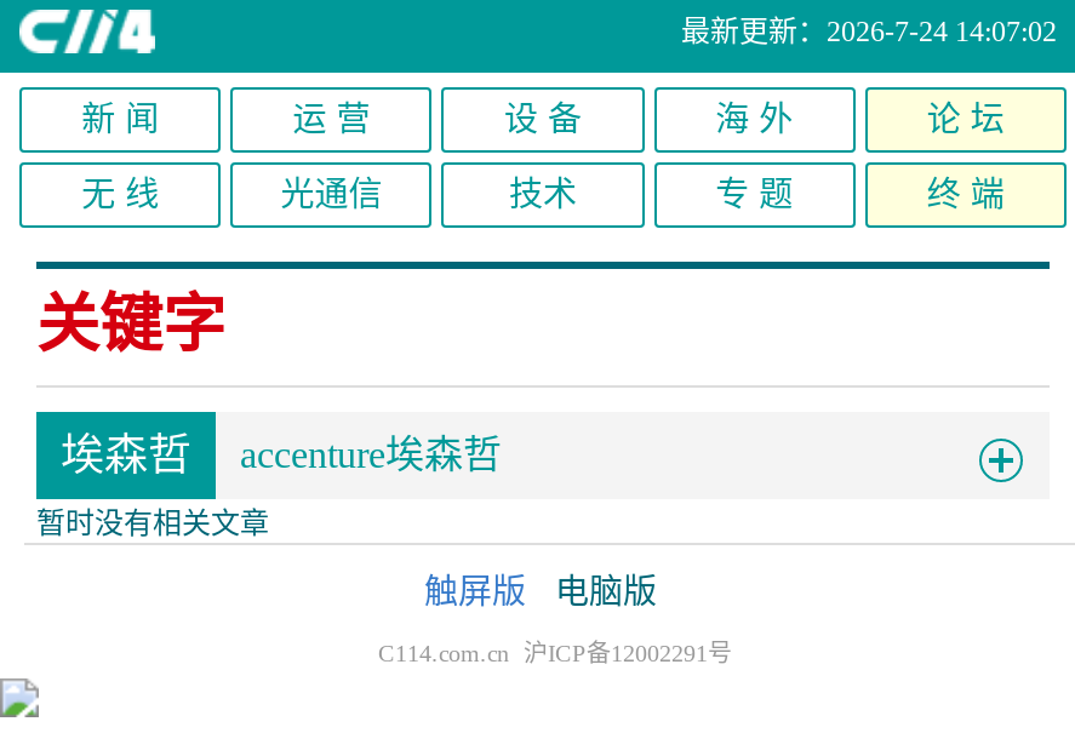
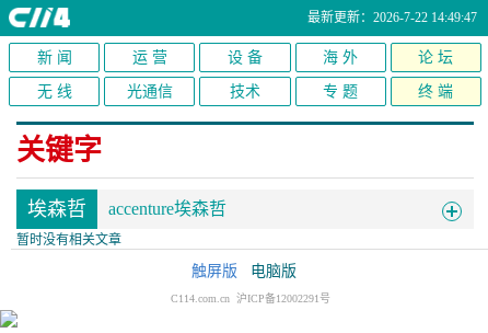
[681,15,1057,48] 最新更新：2026-7-24 14:07:02 -> [307,10,477,25] 最新更新：2026-7-22 14:49:47

